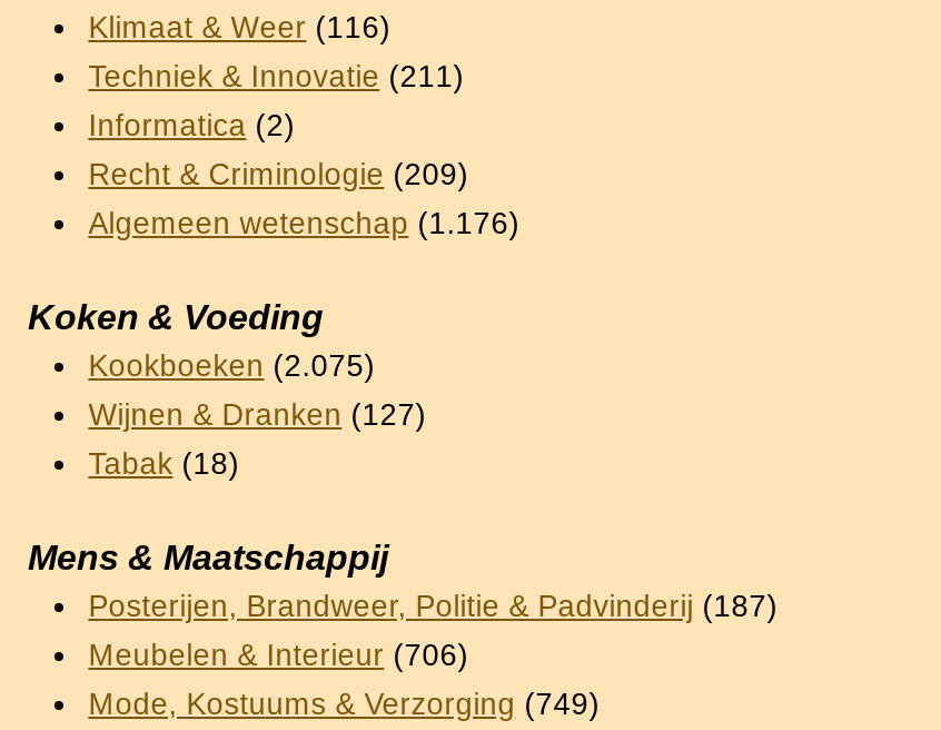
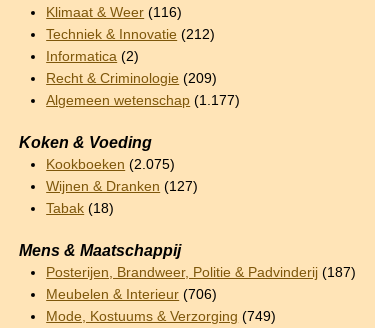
[88,59,464,93] Techniek & Innovatie (211) -> [46,27,215,42] Techniek & Innovatie (212)
[88,206,520,240] Algemeen wetenschap (1.176) -> [46,93,240,108] Algemeen wetenschap (1.177)

